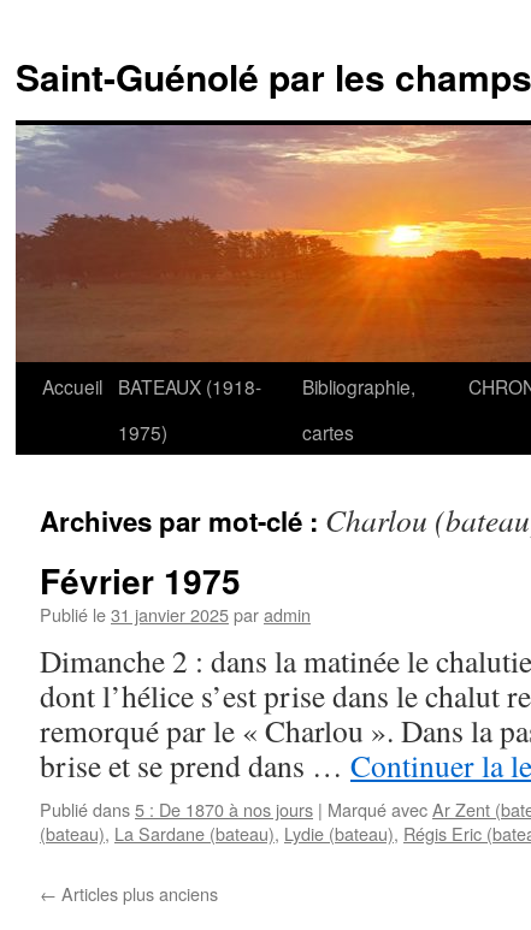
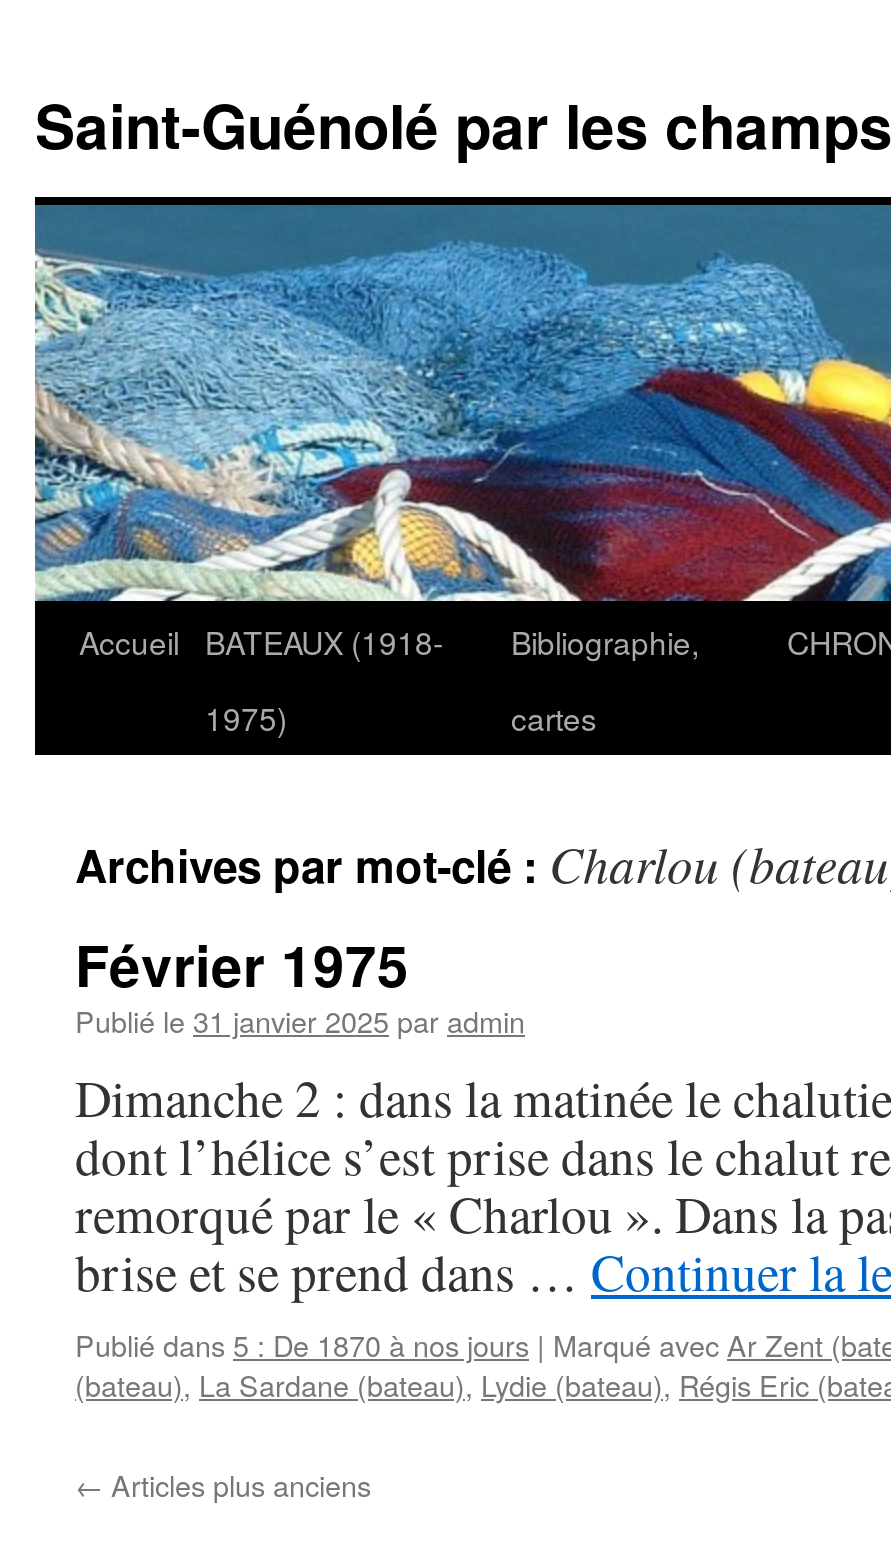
[14,124,527,363] [image] -> [33,205,885,603] [image]

